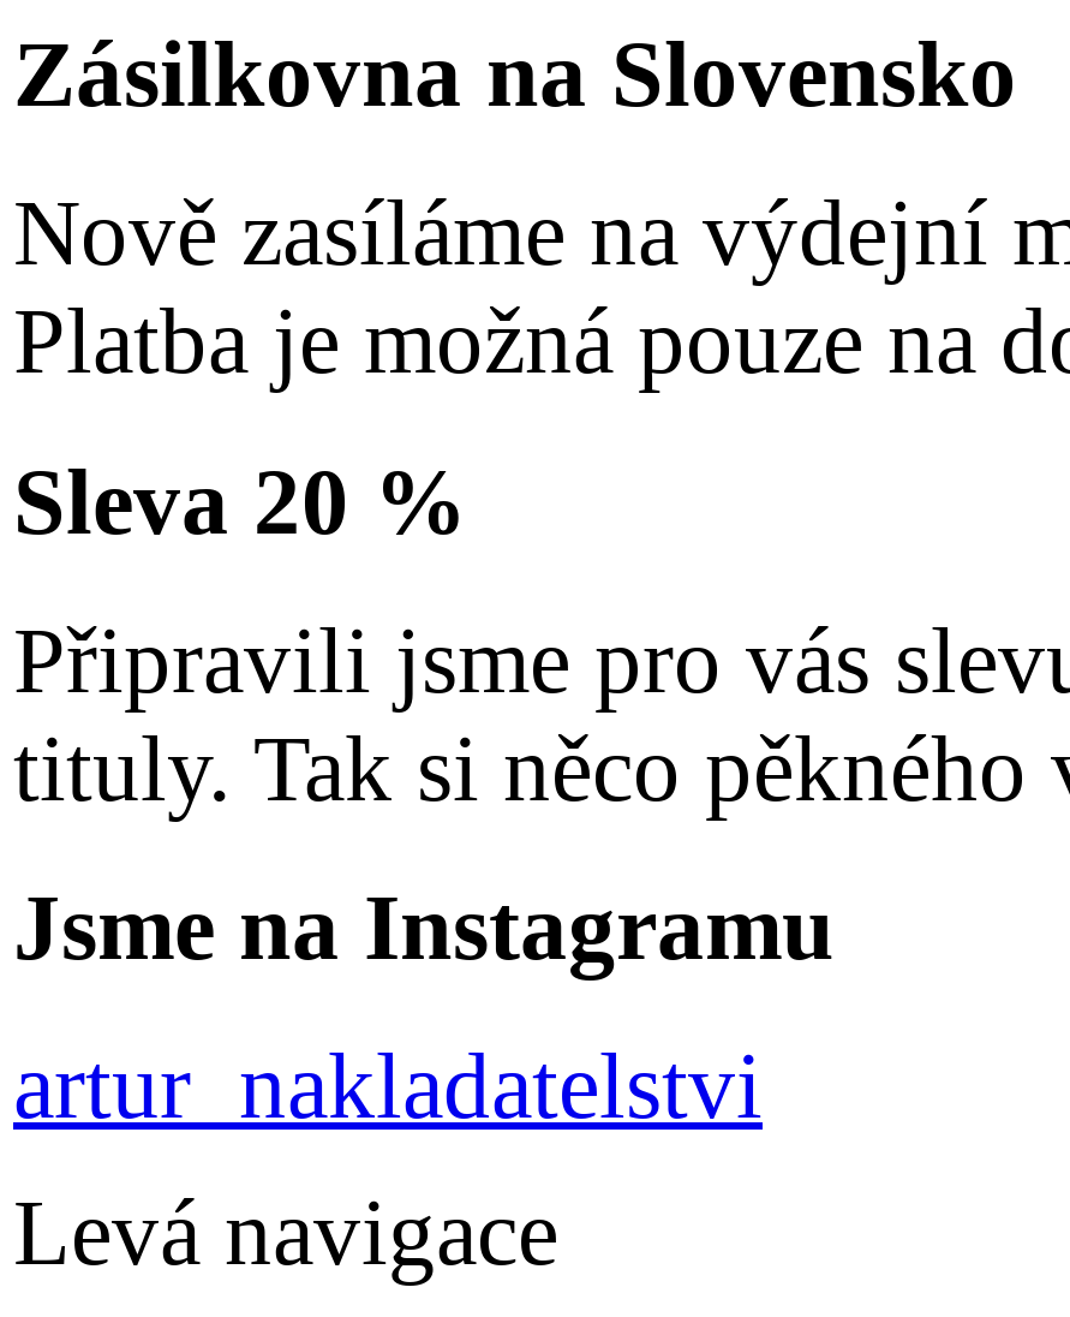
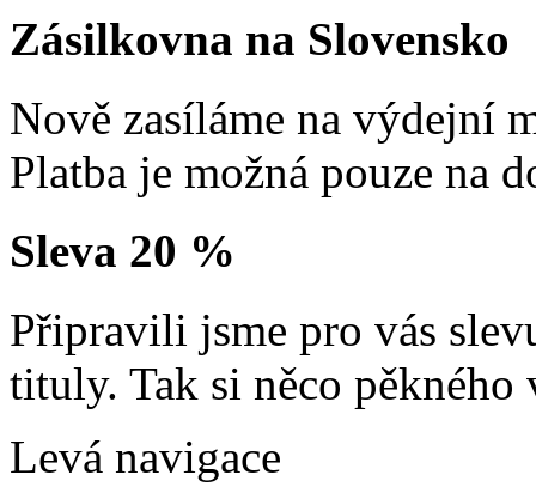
[13,875,835,1137] Jsme na Instagramu | artur_nakladatelstvi -> none

